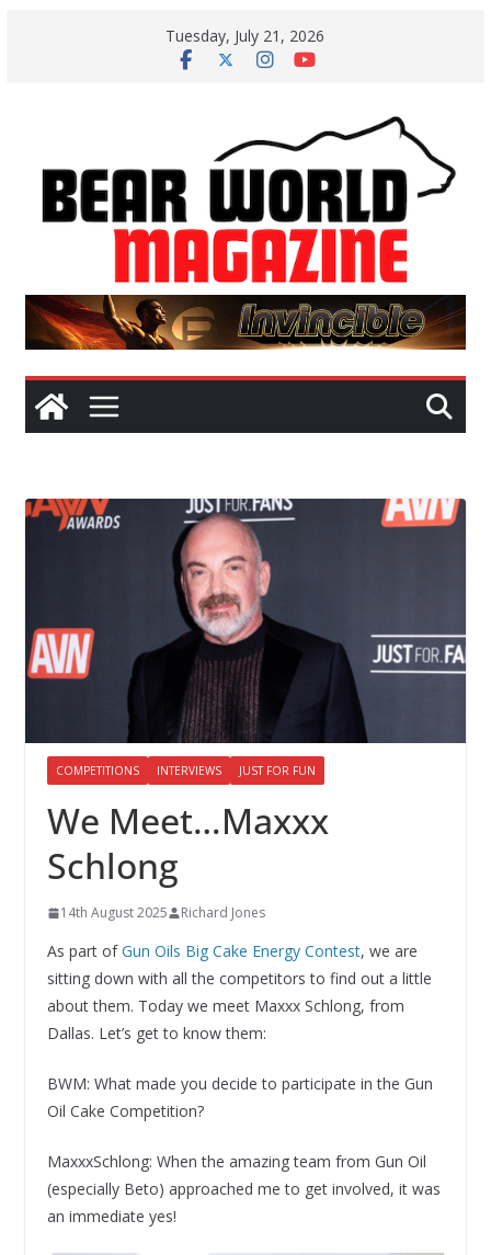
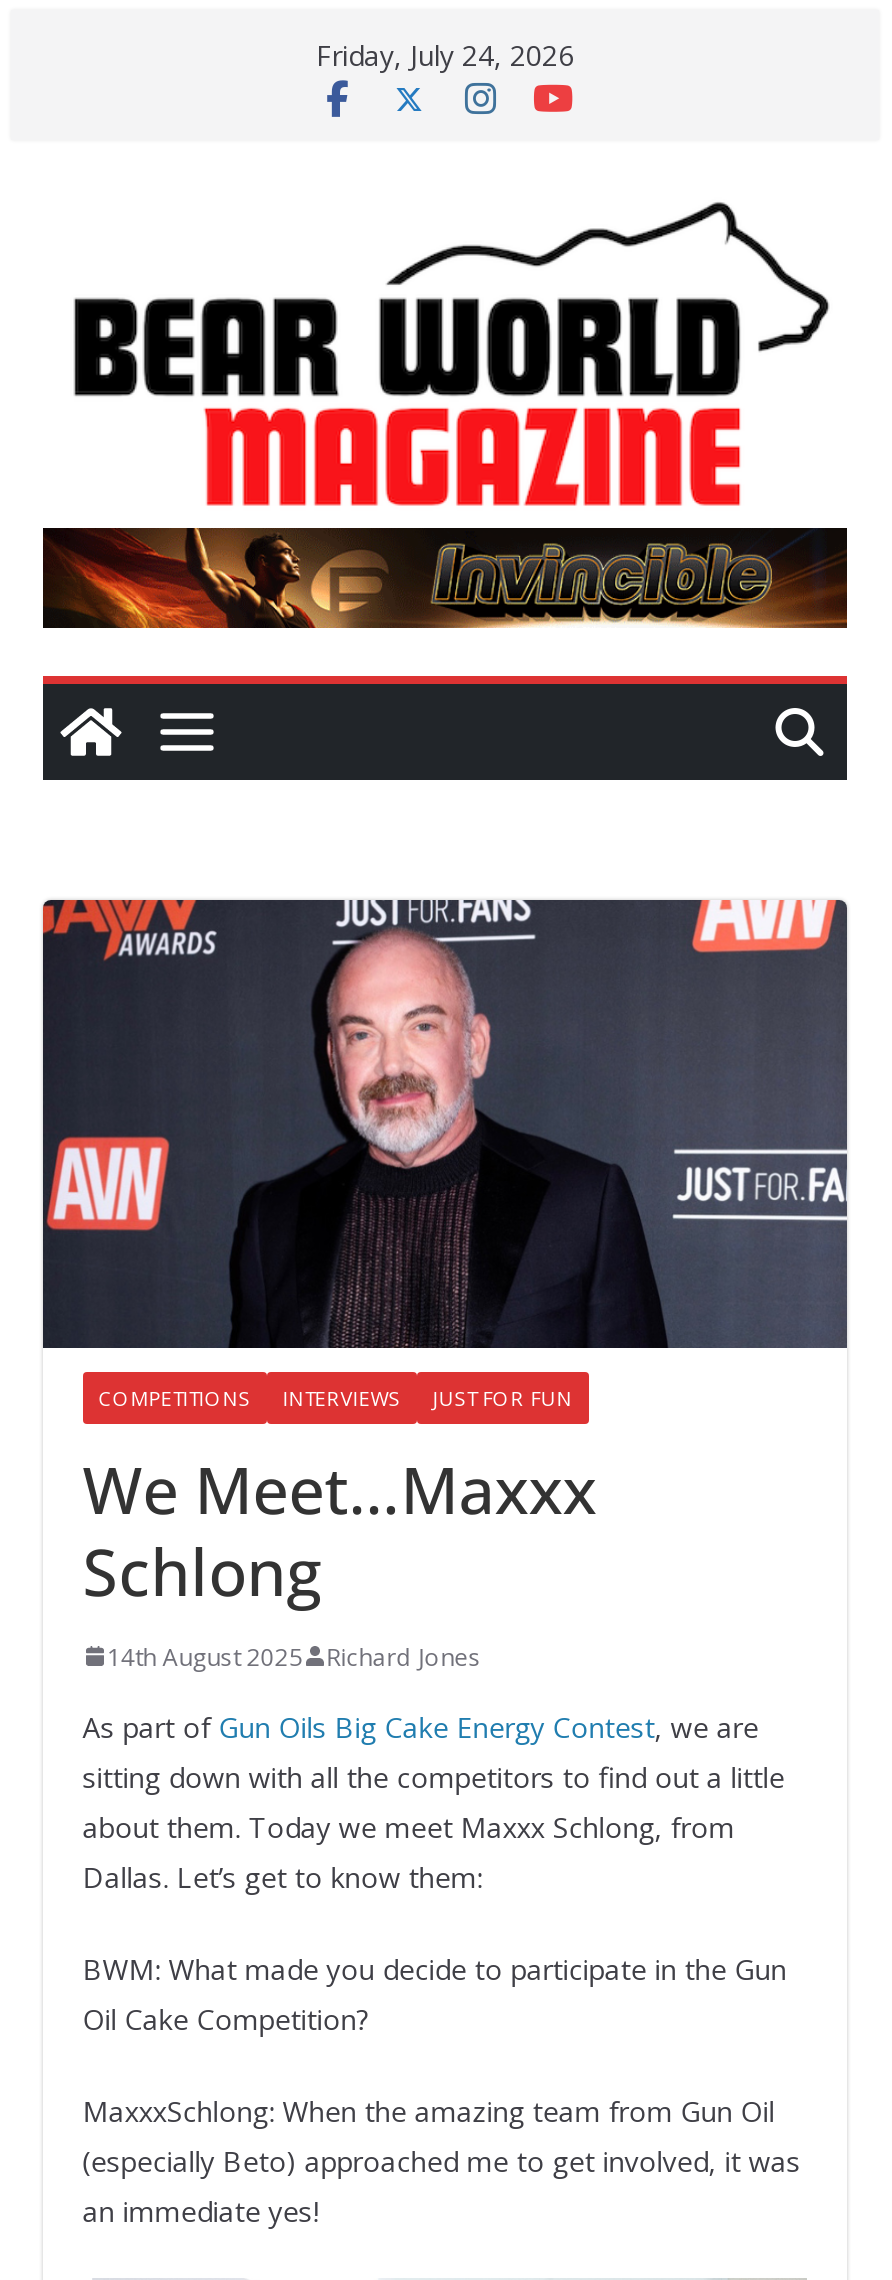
[166,25,325,46] Tuesday, July 21, 2026 -> [316,36,574,74] Friday, July 24, 2026

